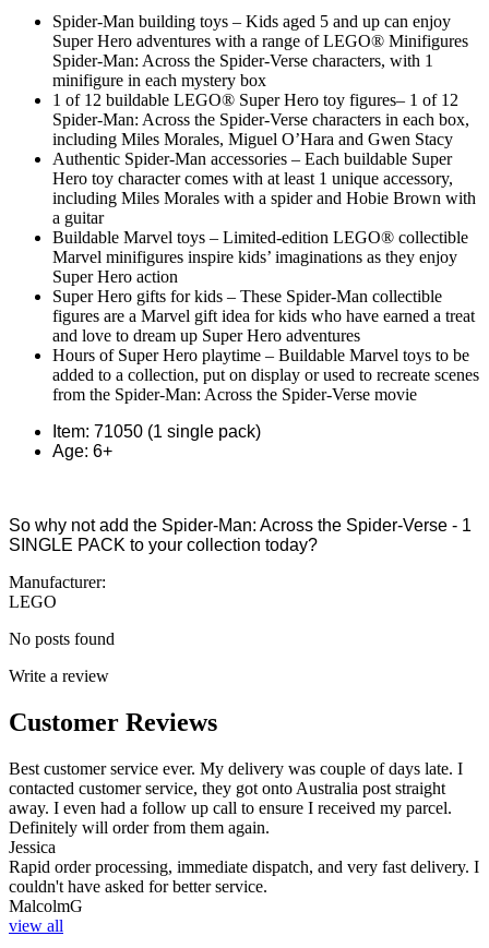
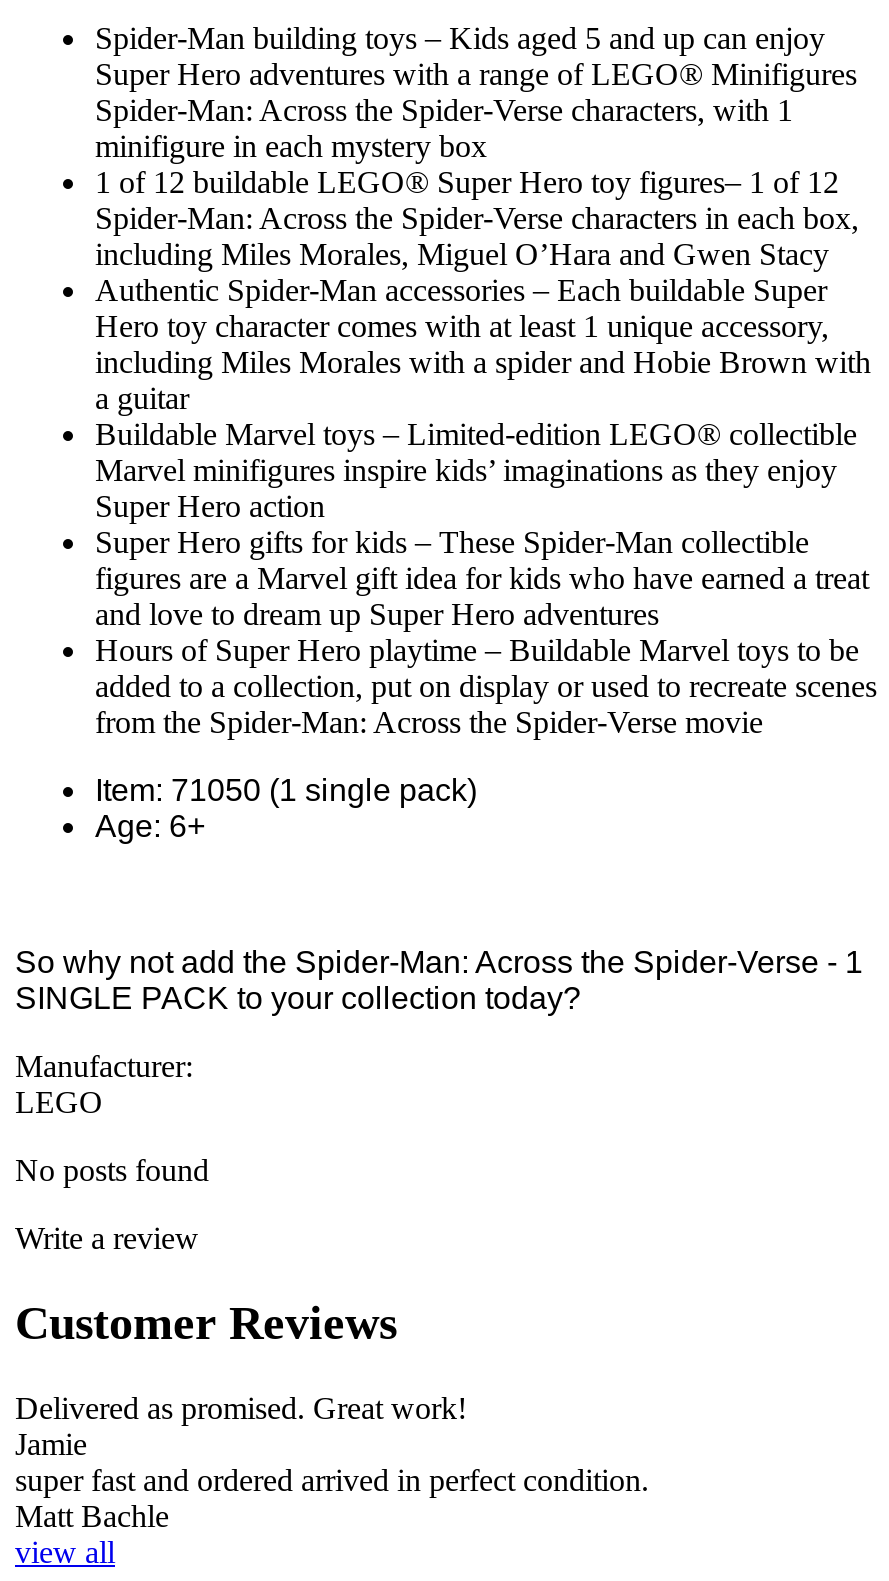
[9,759,479,915] Best customer service ever. My delivery was couple of days late. I | contacted customer service, they got onto Australia post straight | away. I even had a follow up call to ensure I received my parcel. | Definitely will order from them again. | Jessica | Rapid order processing, immediate dispatch, and very fast delivery. I | couldn't have asked for better service. | MalcolmG -> [15,1391,649,1533] Delivered as promised. Great work! | Jamie | super fast and ordered arrived in perfect condition. | Matt Bachle

